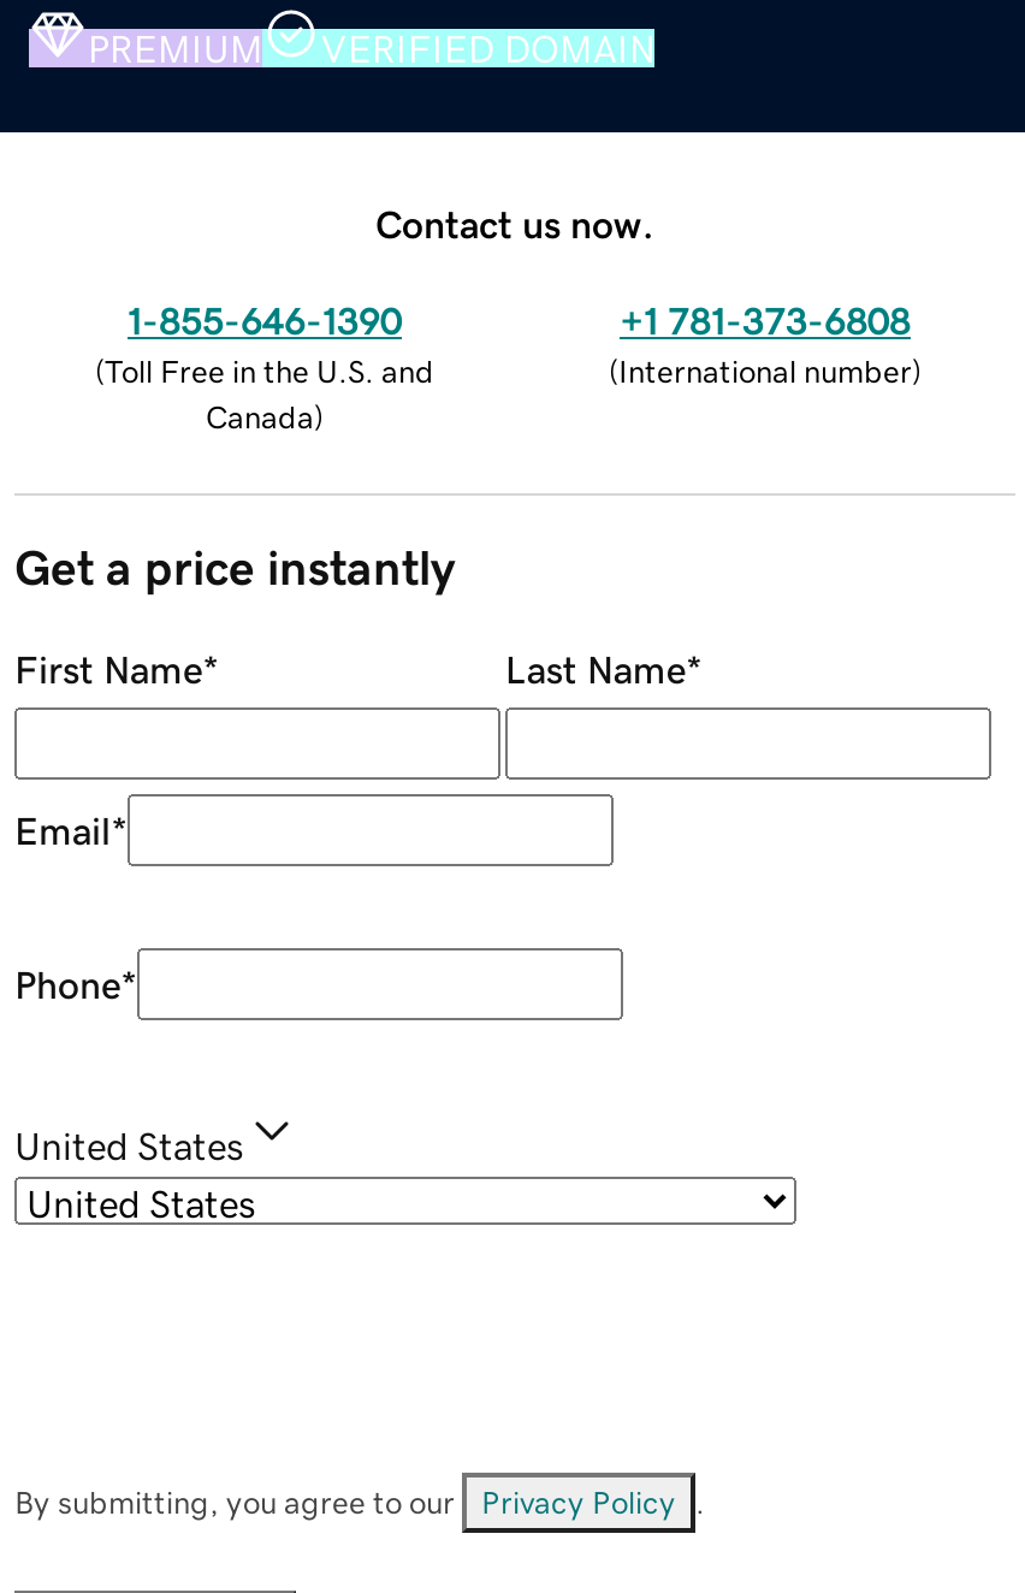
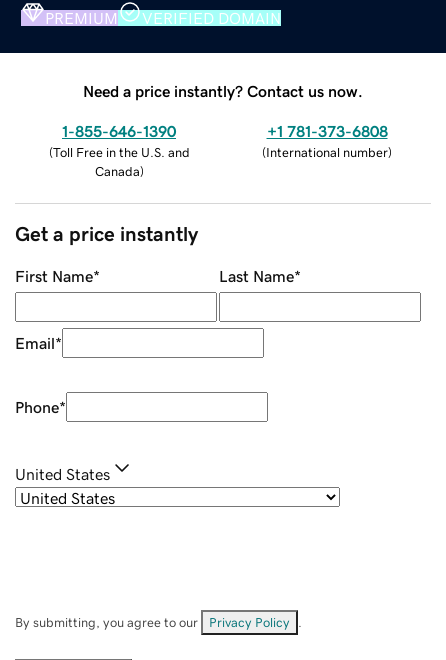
[375,204,654,242] Contact us now. -> [83,83,363,99] Need a price instantly? Contact us now.

